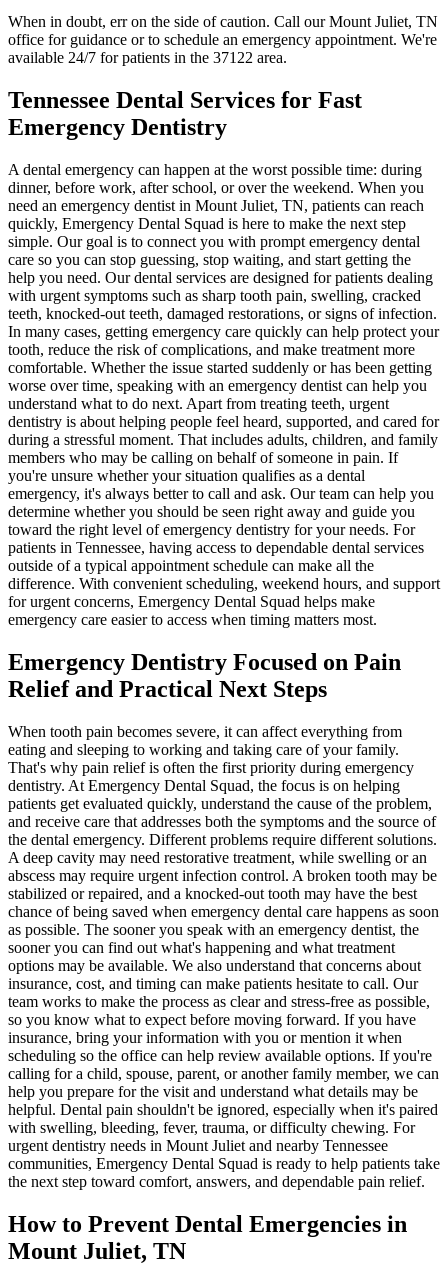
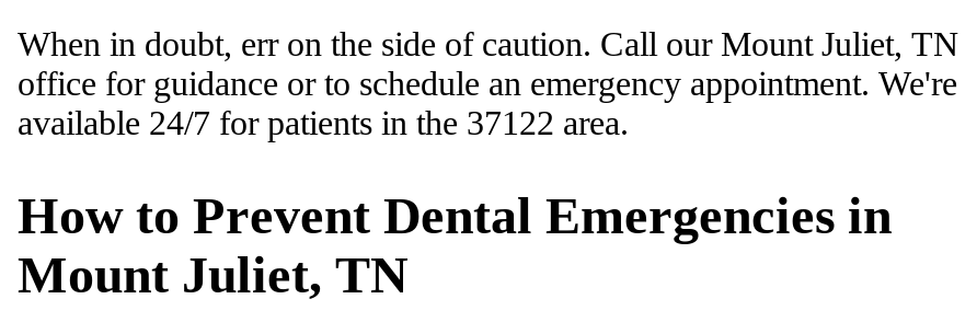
[8,87,440,1190] Tennessee Dental Services for Fast | Emergency Dentistry | A dental emergency can happen at the worst possible time: during | dinner, before work, after school, or over the weekend. When you | need an emergency dentist in Mount Juliet, TN, patients can reach | quickly, Emergency Dental Squad is here to make the next step | simple. Our goal is to connect you with prompt emergency dental | care so you can stop guessing, stop waiting, and start getting the | help you need. Our dental services are designed for patients dealing | with urgent symptoms such as sharp tooth pain, swelling, cracked | teeth, knocked-out teeth, damaged restorations, or signs of infection. | In many cases, getting emergency care quickly can help protect your | tooth, reduce the risk of complications, and make treatment more | comfortable. Whether the issue started suddenly or has been getting | worse over time, speaking with an emergency dentist can help you | understand what to do next. Apart from treating teeth, urgent | dentistry is about helping people feel heard, supported, and cared for | during a stressful moment. That includes adults, children, and family | members who may be calling on behalf of someone in pain. If | you're unsure whether your situation qualifies as a dental | emergency, it's always better to call and ask. Our team can help you | determine whether you should be seen right away and guide you | toward the right level of emergency dentistry for your needs. For | patients in Tennessee, having access to dependable dental services | outside of a typical appointment schedule can make all the | difference. With convenient scheduling, weekend hours, and support | for urgent concerns, Emergency Dental Squad helps make | emergency care easier to access when timing matters most. | Emergency Dentistry Focused on Pain | Relief and Practical Next Steps | When tooth pain becomes severe, it can affect everything from | eating and sleeping to working and taking care of your family. | That's why pain relief is often the first priority during emergency | dentistry. At Emergency Dental Squad, the focus is on helping | patients get evaluated quickly, understand the cause of the problem, | and receive care that addresses both the symptoms and the source of | the dental emergency. Different problems require different solutions. | A deep cavity may need restorative treatment, while swelling or an | abscess may require urgent infection control. A broken tooth may be | stabilized or repaired, and a knocked-out tooth may have the best | chance of being saved when emergency dental care happens as soon | as possible. The sooner you speak with an emergency dentist, the | sooner you can find out what's happening and what treatment | options may be available. We also understand that concerns about | insurance, cost, and timing can make patients hesitate to call. Our | team works to make the process as clear and stress-free as possible, | so you know what to expect before moving forward. If you have | insurance, bring your information with you or mention it when | scheduling so the office can help review available options. If you're | calling for a child, spouse, parent, or another family member, we can | help you prepare for the visit and understand what details may be | helpful. Dental pain shouldn't be ignored, especially when it's paired | with swelling, bleeding, fever, trauma, or difficulty chewing. For | urgent dentistry needs in Mount Juliet and nearby Tennessee | communities, Emergency Dental Squad is ready to help patients take | the next step toward comfort, answers, and dependable pain relief. -> none

